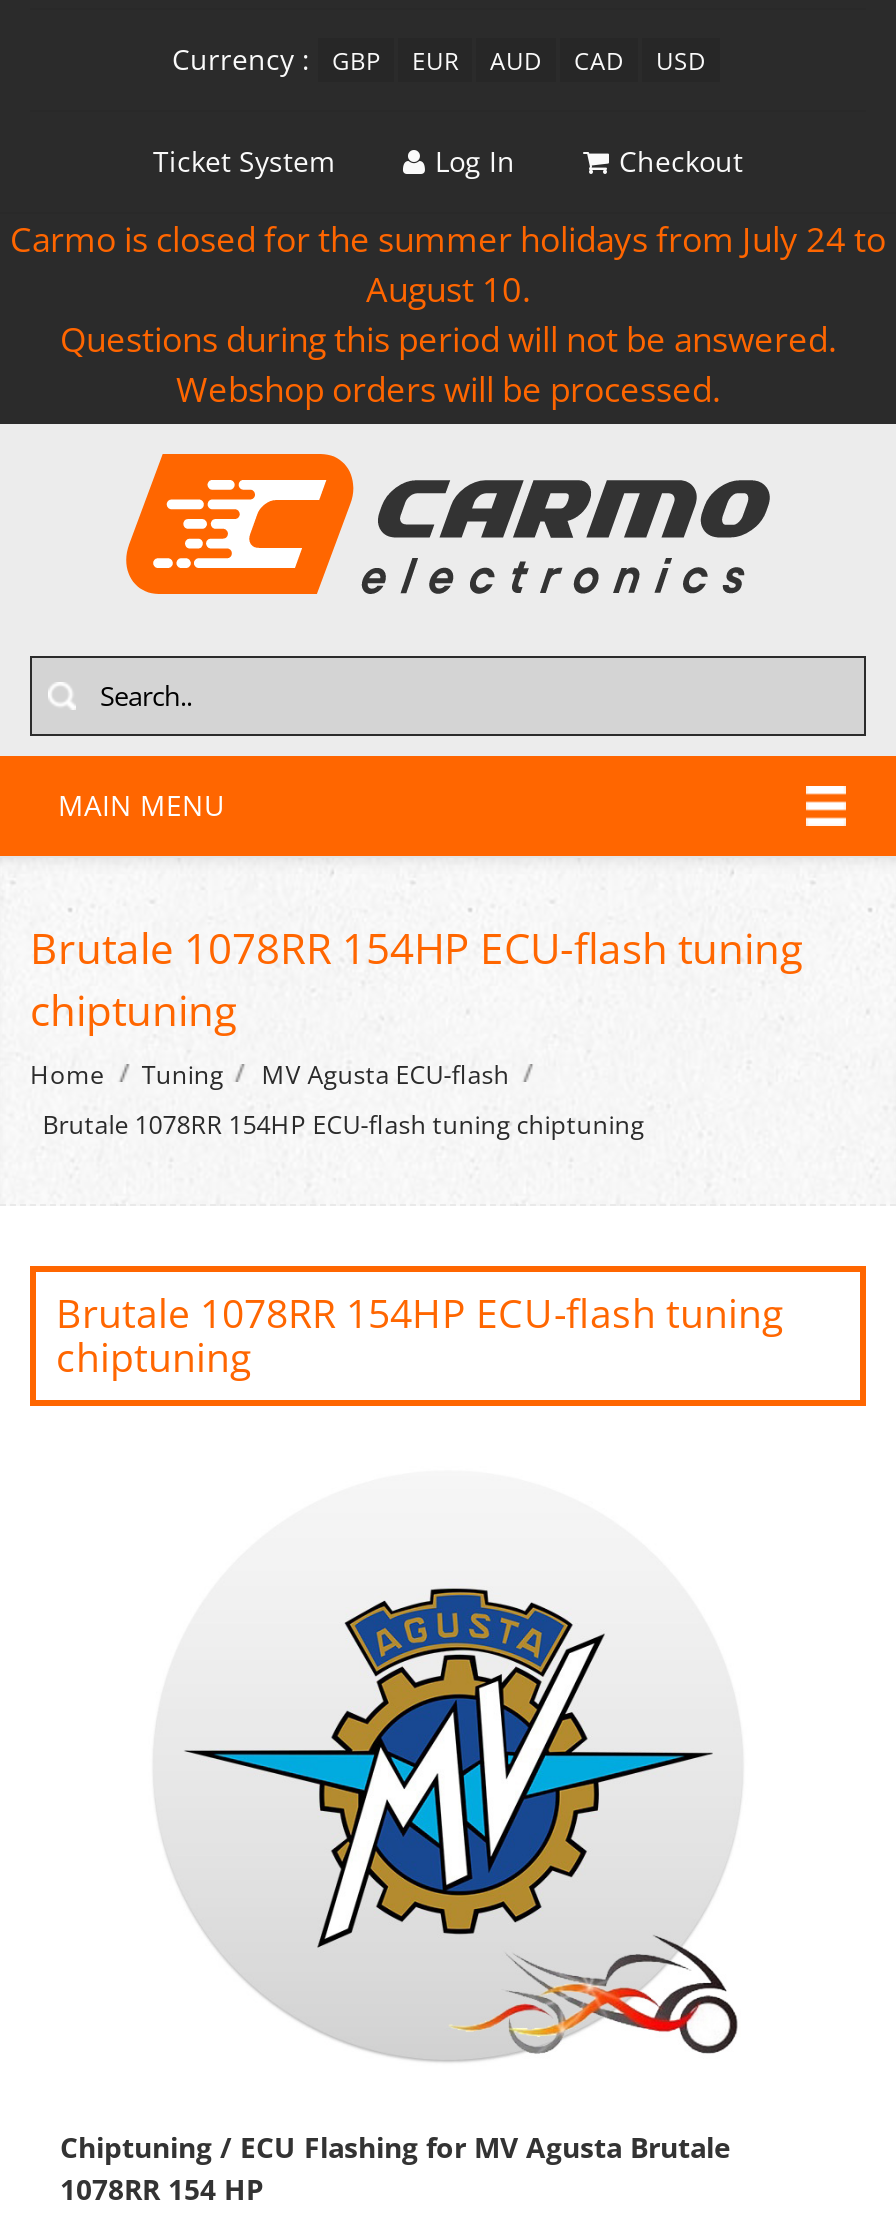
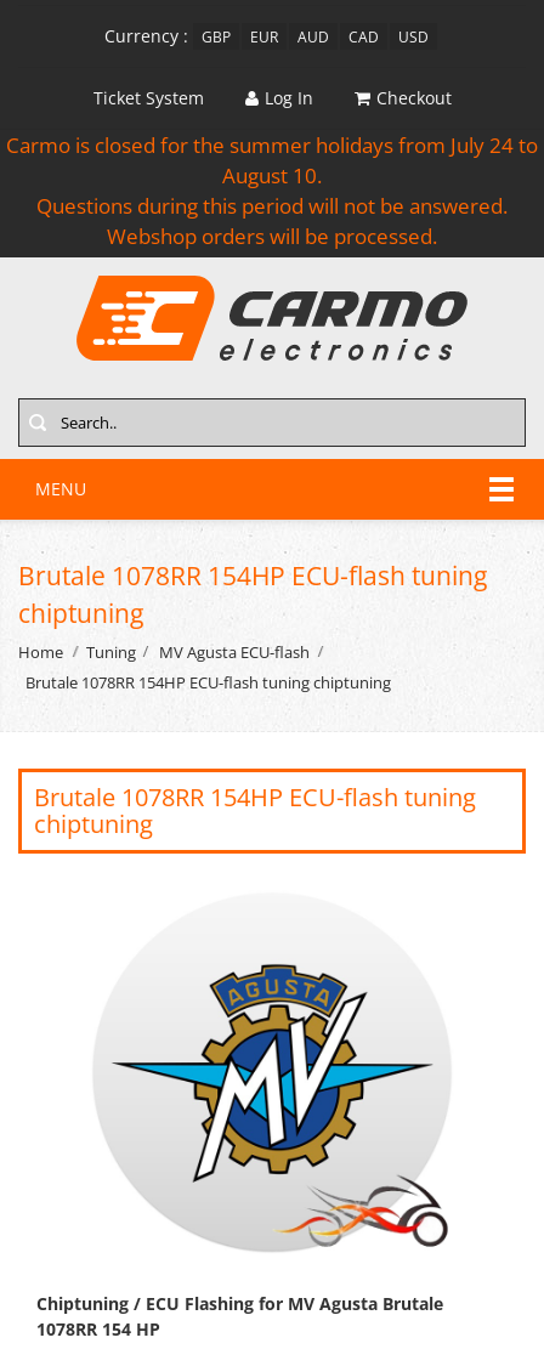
[58,786,224,824] MAIN MENU -> [35,477,86,500] MENU

